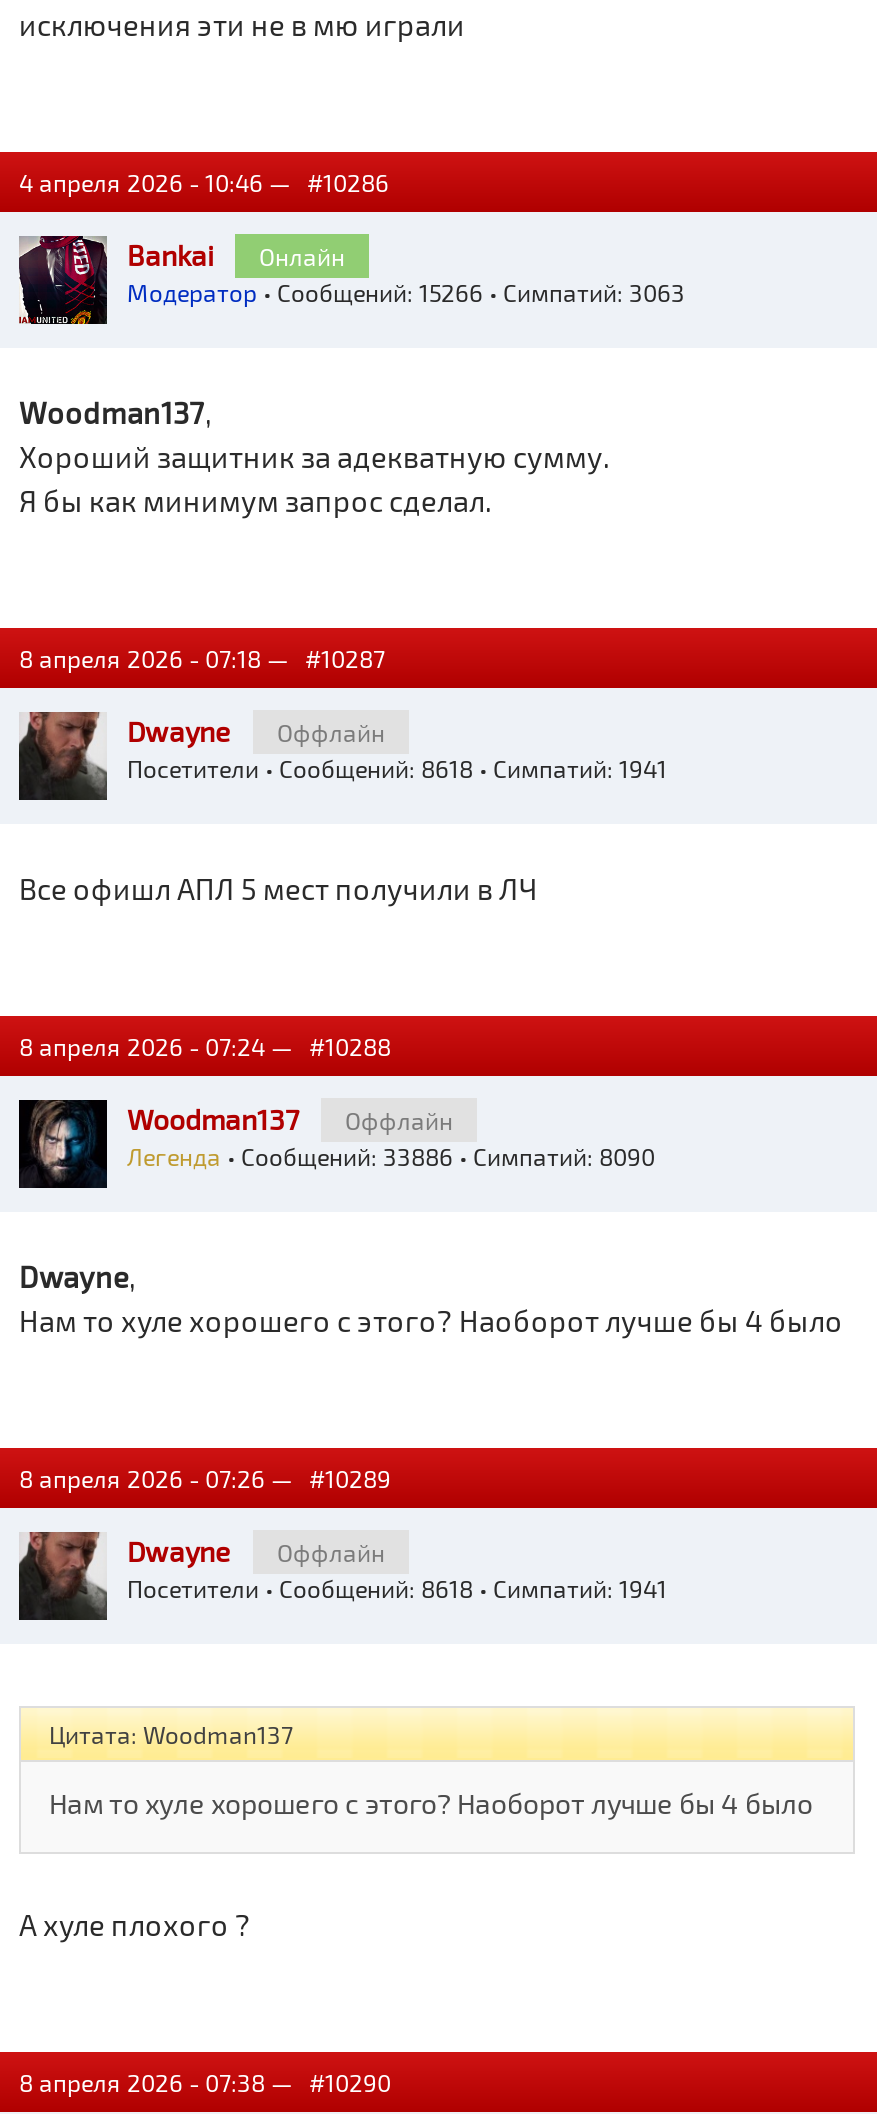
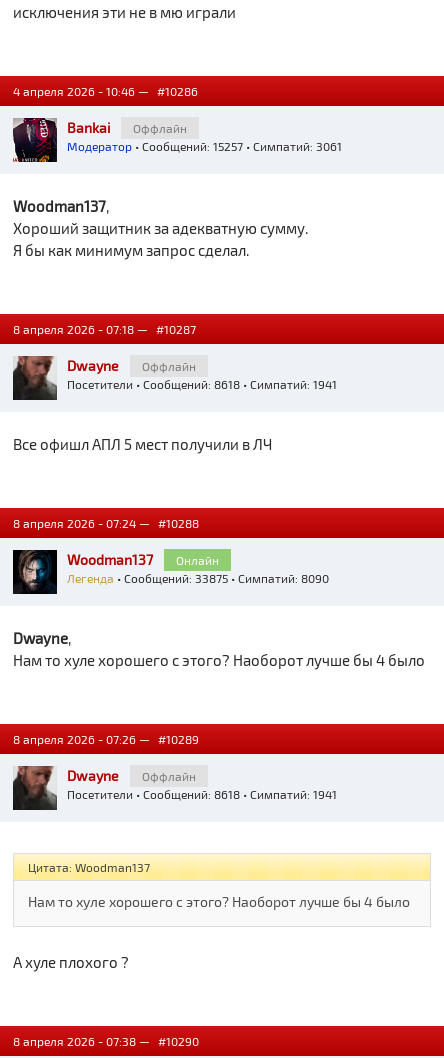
[127,242,685,306] Онлайн | Модератор • Сообщений: 15266 • Симпатий: 3063 -> [67,121,342,153] Оффлайн | Модератор • Сообщений: 15257 • Симпатий: 3061
[127,1106,655,1170] Оффлайн | Легенда • Сообщений: 33886 • Симпатий: 8090 -> [67,553,329,585] Онлайн | Легенда • Сообщений: 33875 • Симпатий: 8090

